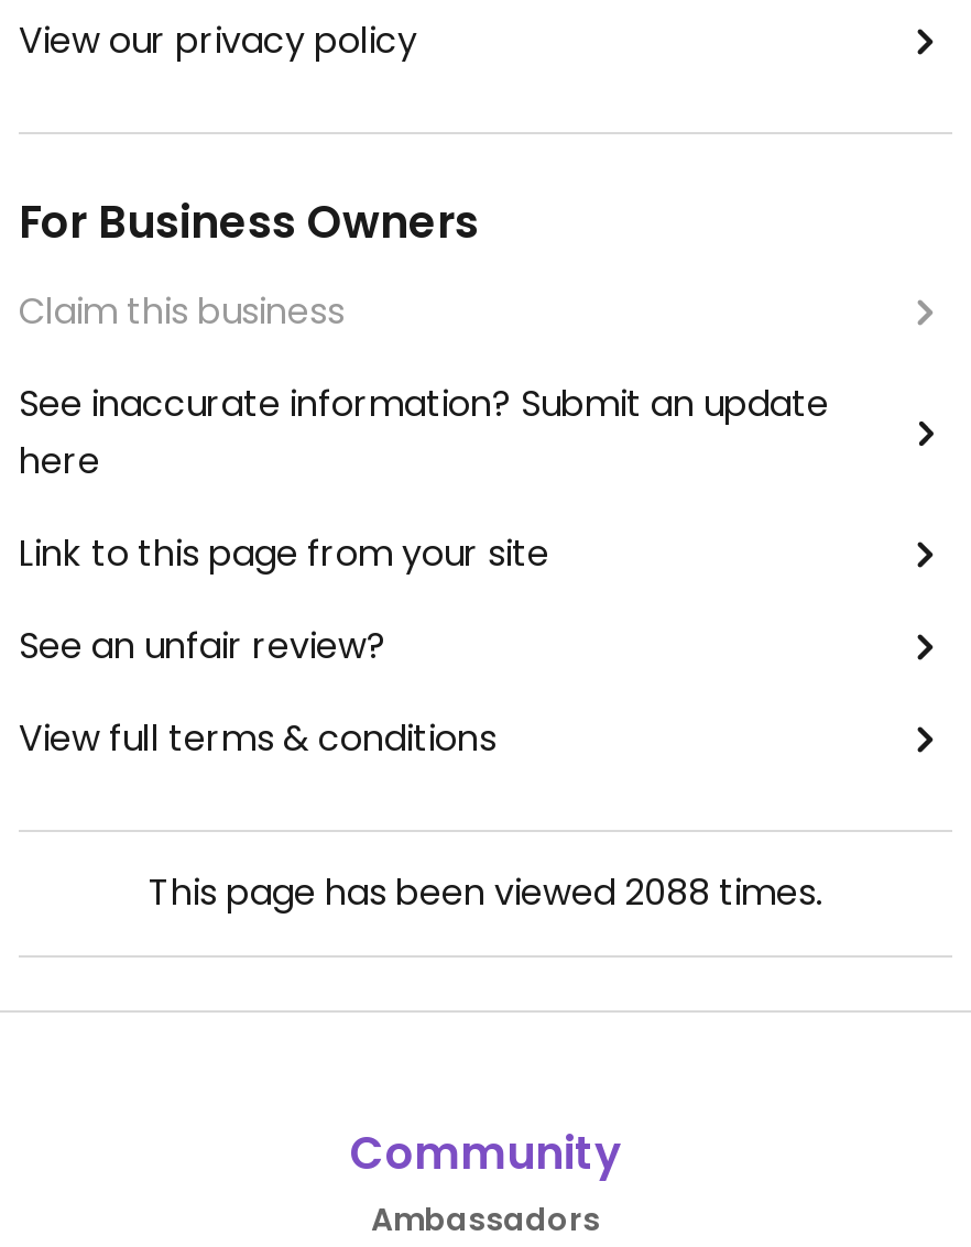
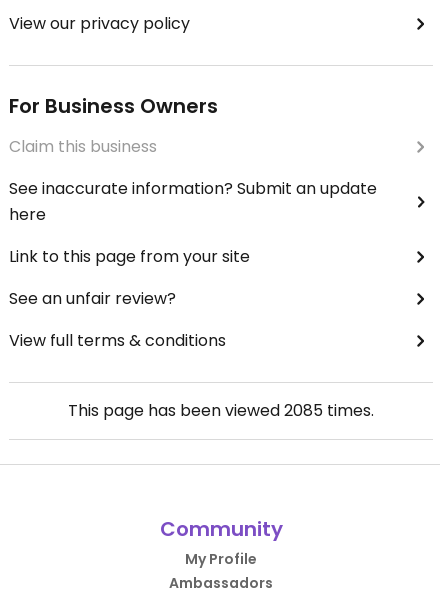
[149,867,822,918] This page has been viewed 2088 times. -> [68,398,374,421] This page has been viewed 2085 times.
none -> [185,548,257,568] My Profile

